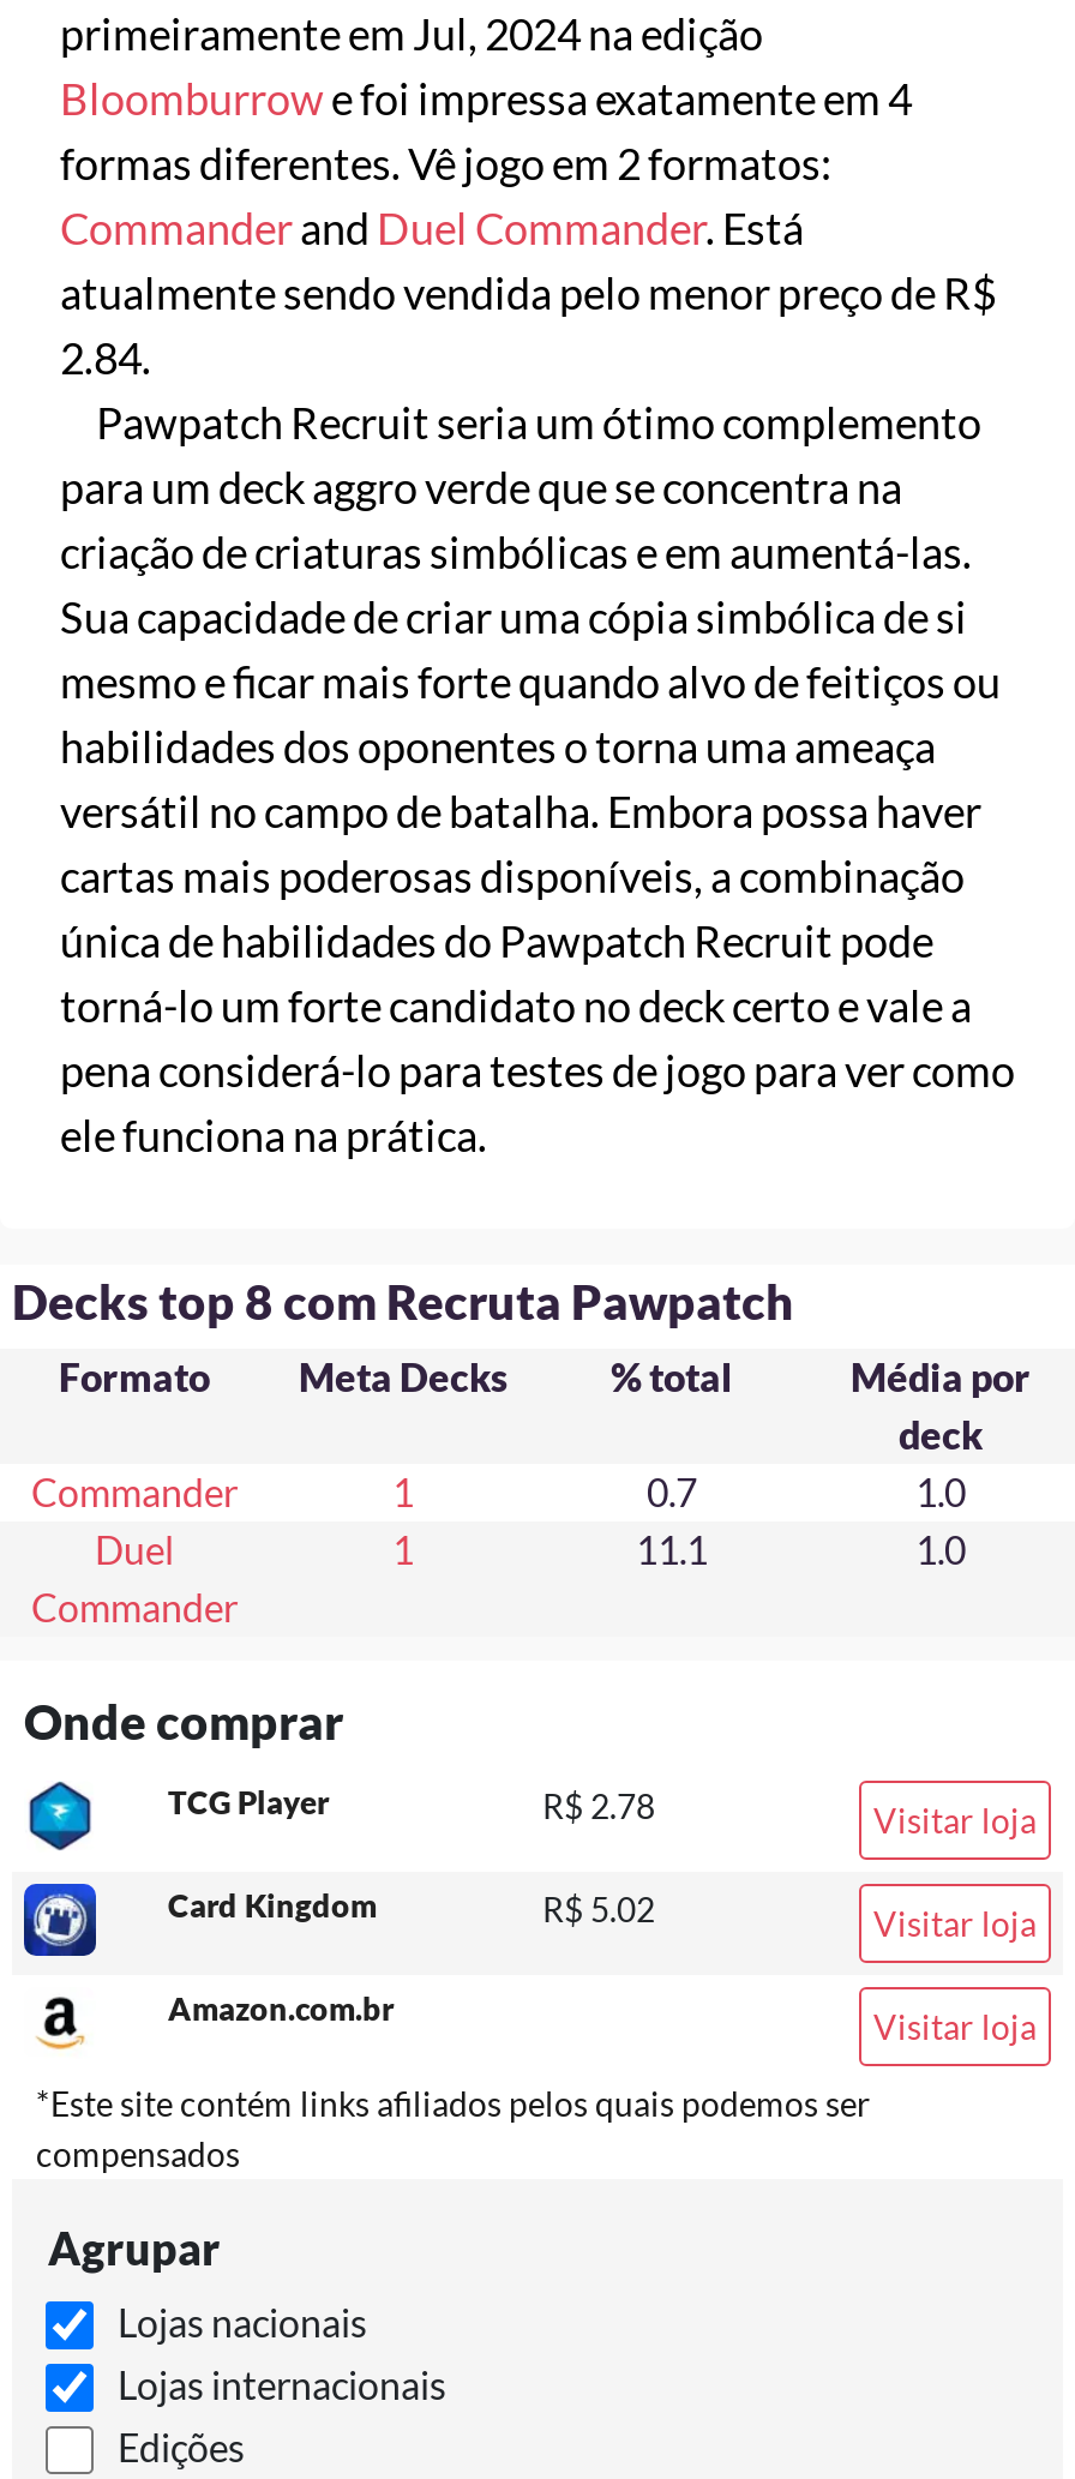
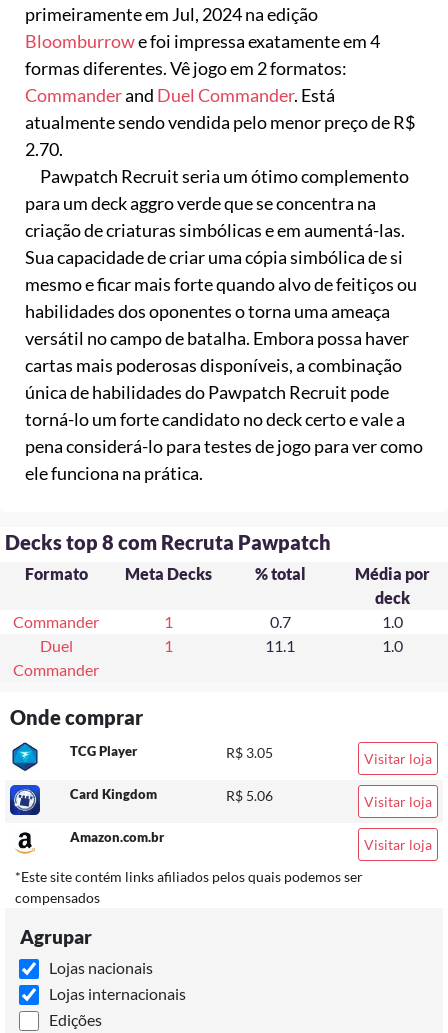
[60,331,151,384] 2.84. -> [25,138,63,160] 2.70.
[542,1785,655,1826] R$ 2.78 -> [226,744,273,761] R$ 3.05
[542,1889,655,1929] R$ 5.02 -> [226,787,273,804] R$ 5.06

